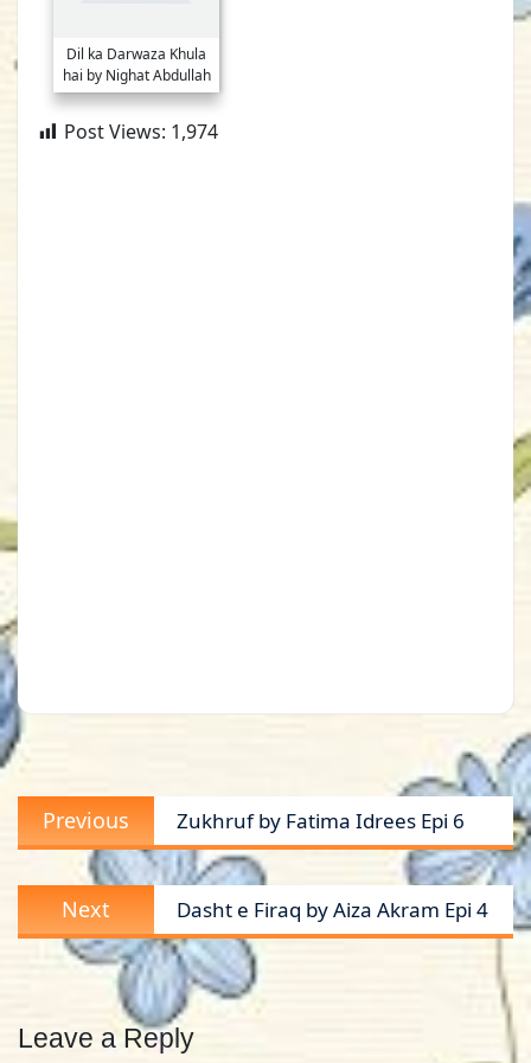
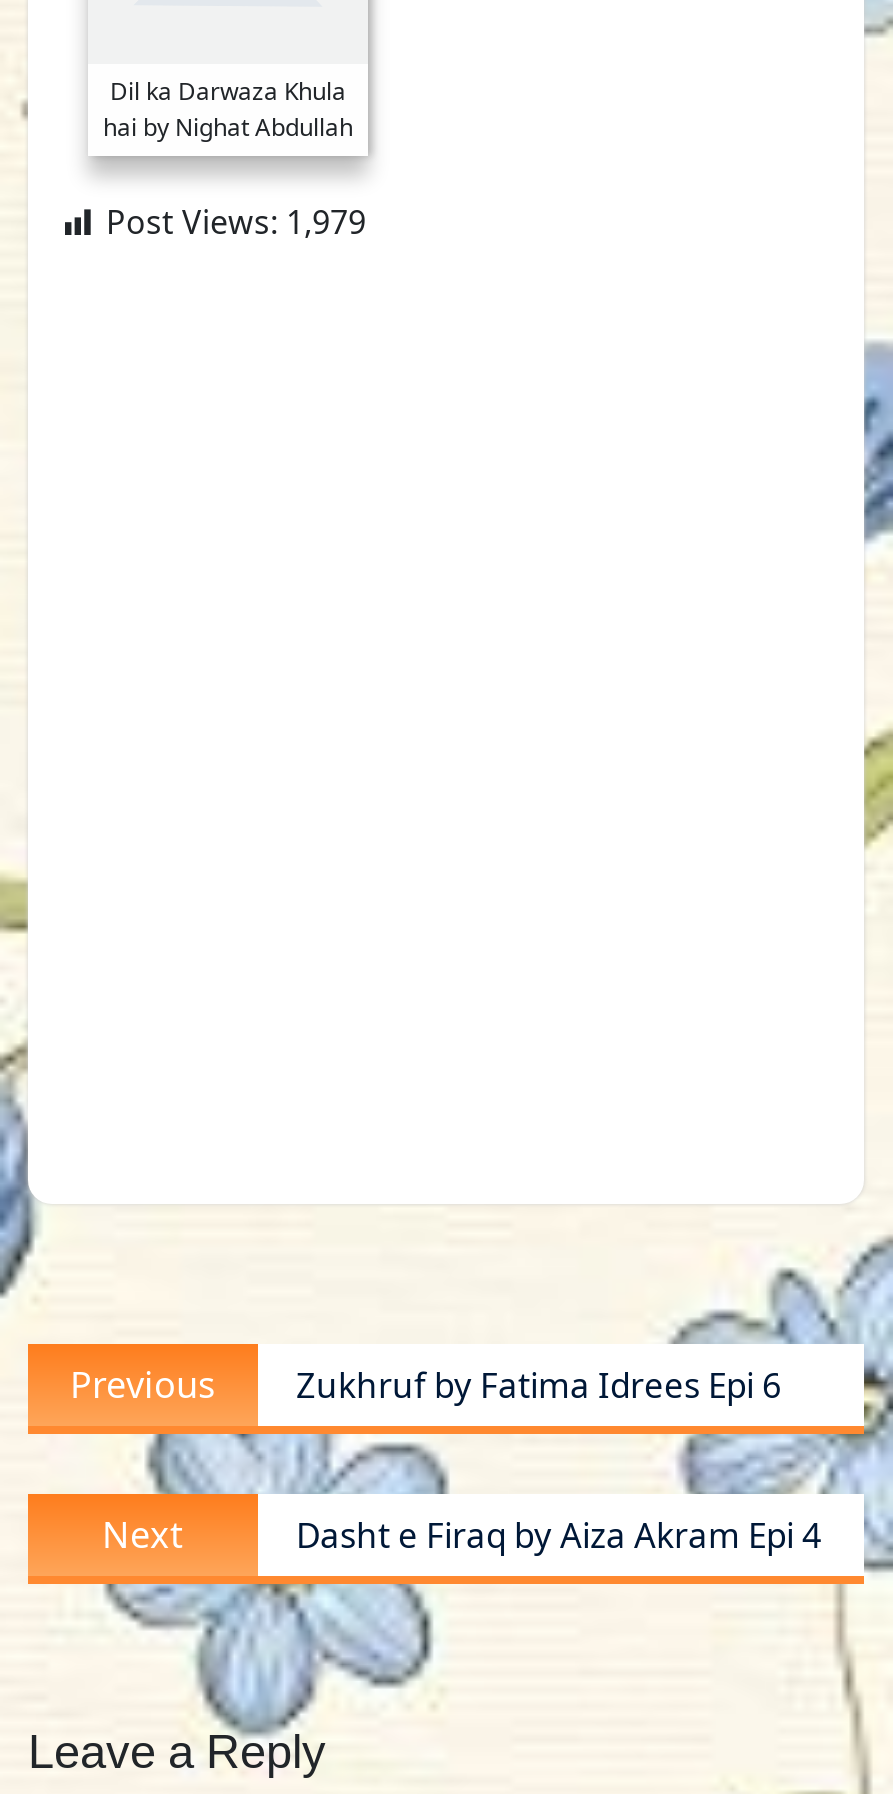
[64,119,218,145] Post Views: 1,974 -> [106,200,366,244] Post Views: 1,979

